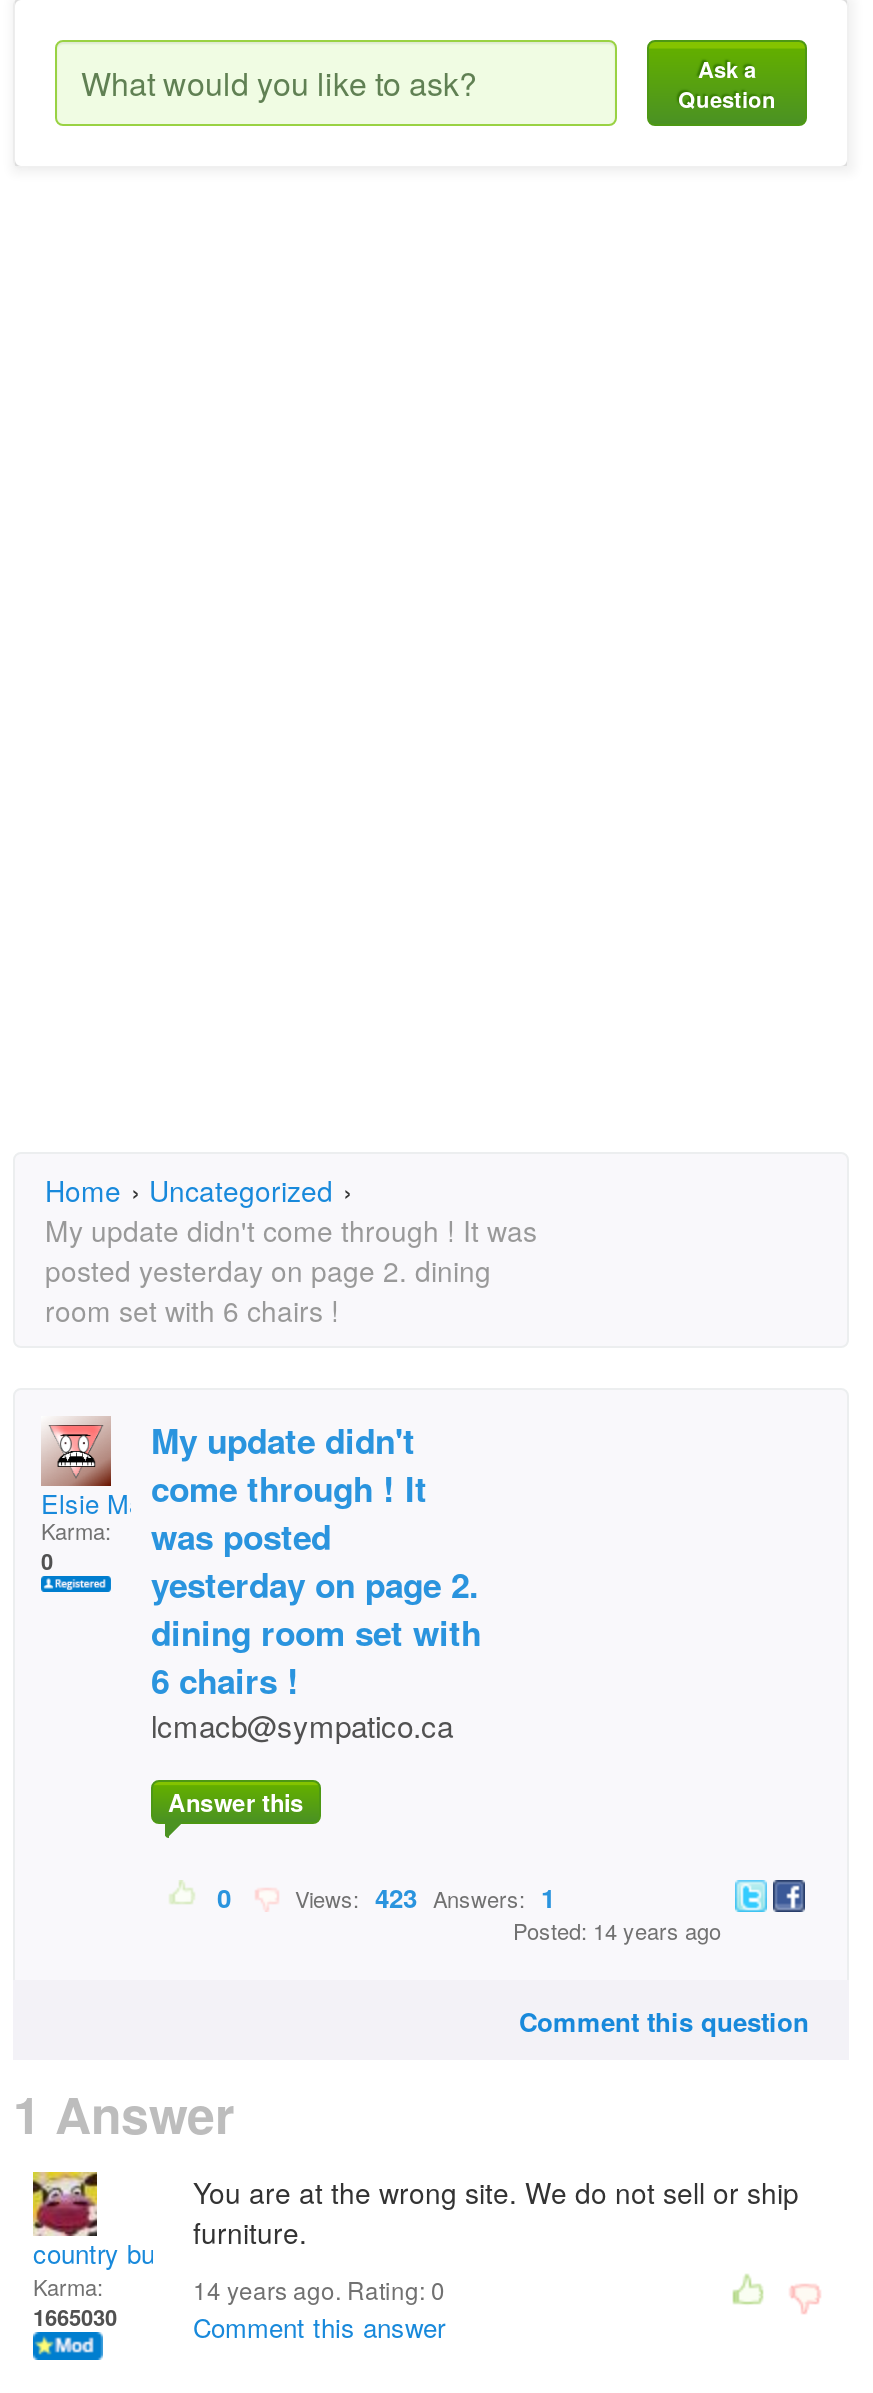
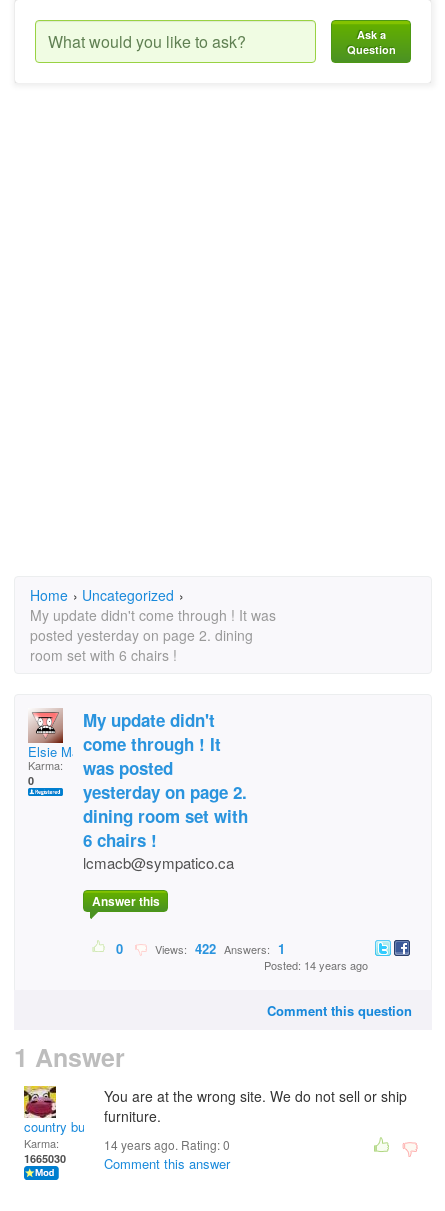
[283,1878,555,1916] Views: 423 Answers: 1 -> [149,939,285,958] Views: 422 Answers: 1

